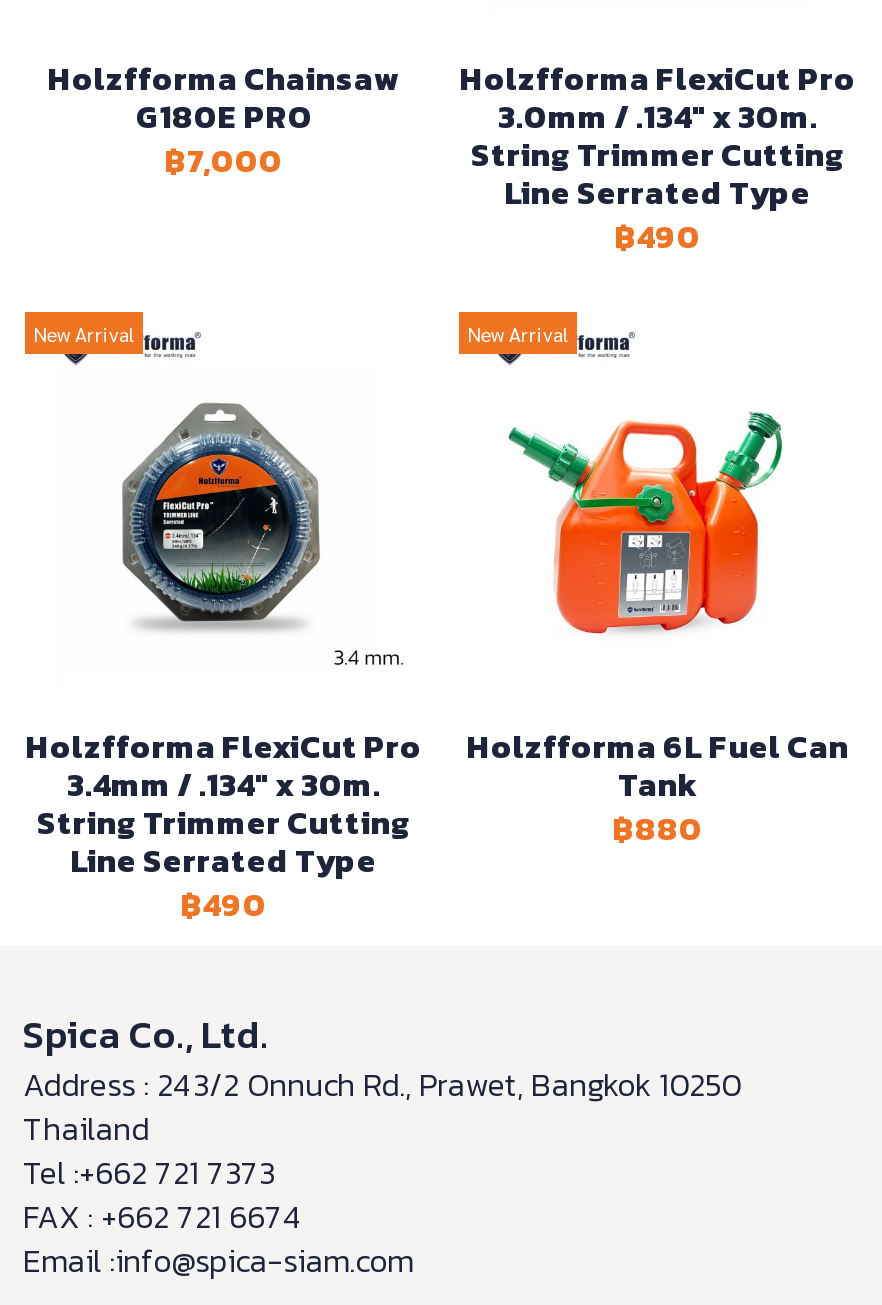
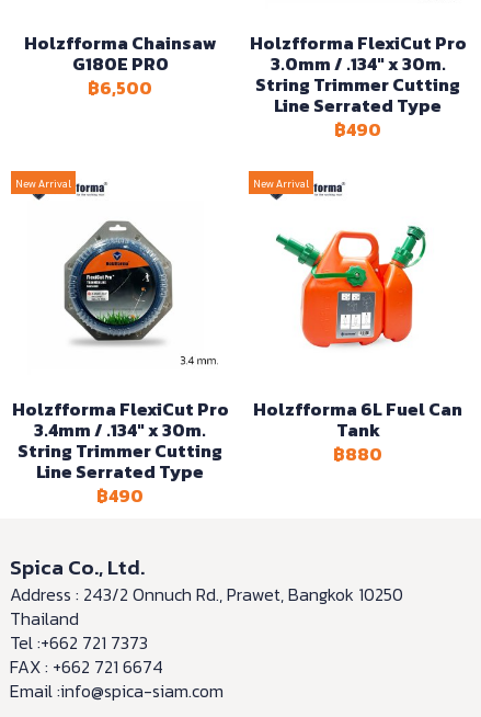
[165,136,283,184] ฿7,000 -> [88,75,152,101] ฿6,500

